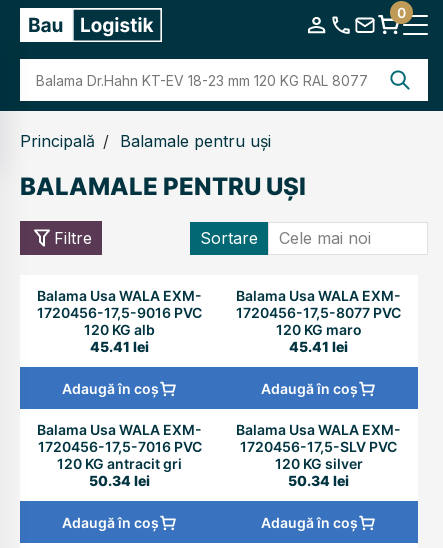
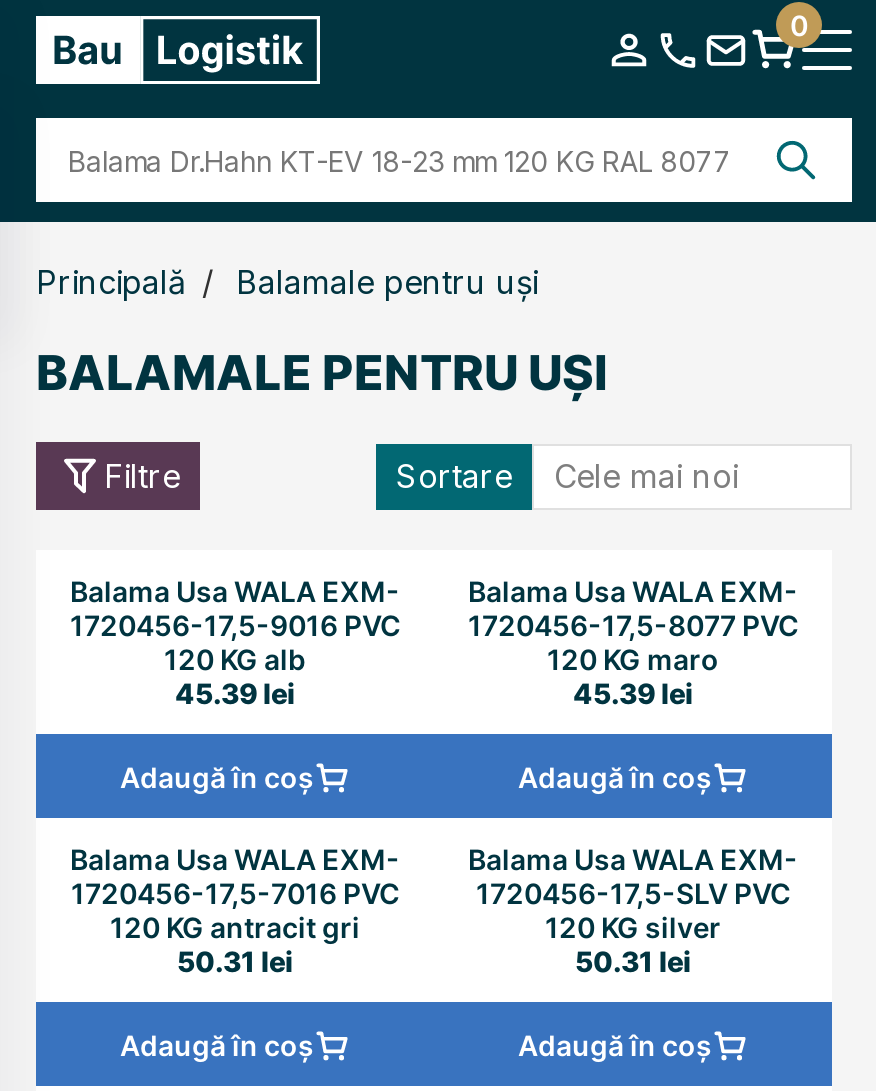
[90,338,149,355] 45.41 lei -> [175,676,295,710] 45.39 lei
[289,338,348,355] 45.41 lei -> [573,676,693,710] 45.39 lei
[89,472,150,489] 50.34 lei -> [177,944,293,978] 50.31 lei
[288,472,349,489] 50.34 lei -> [575,944,691,978] 50.31 lei

